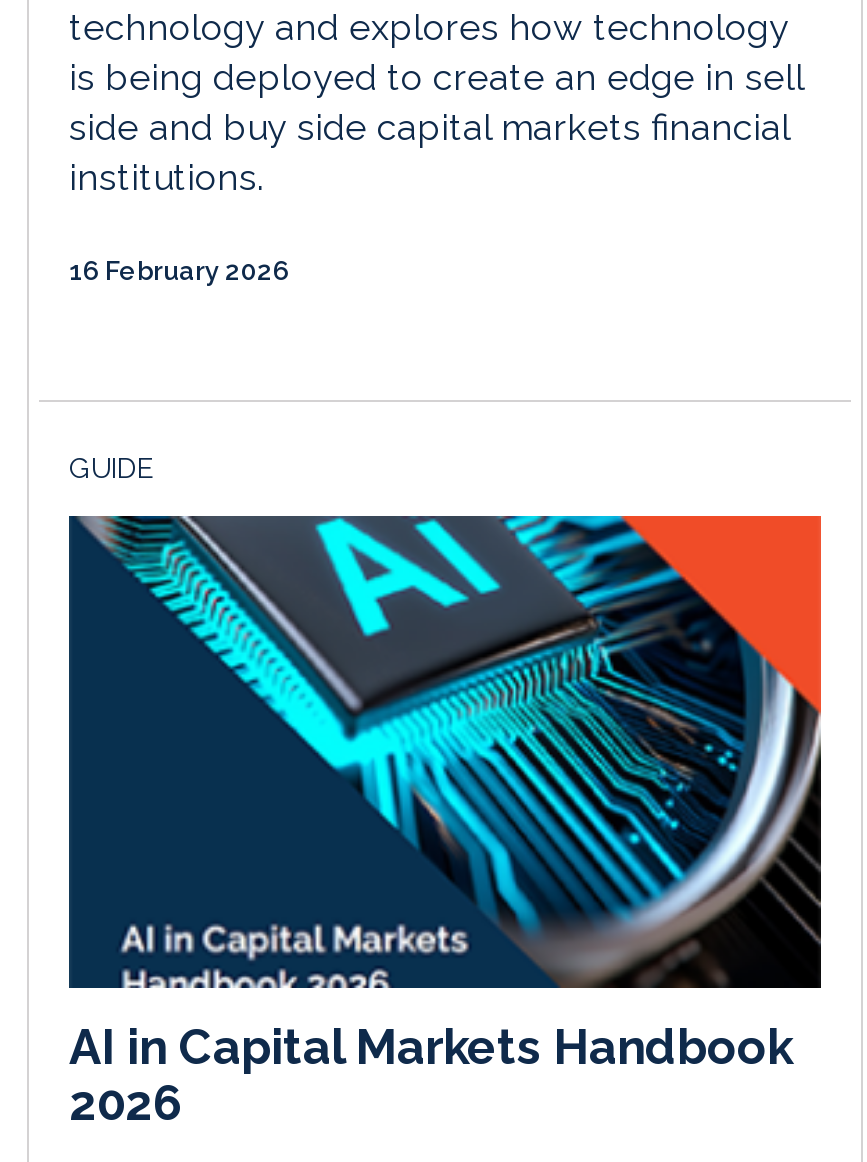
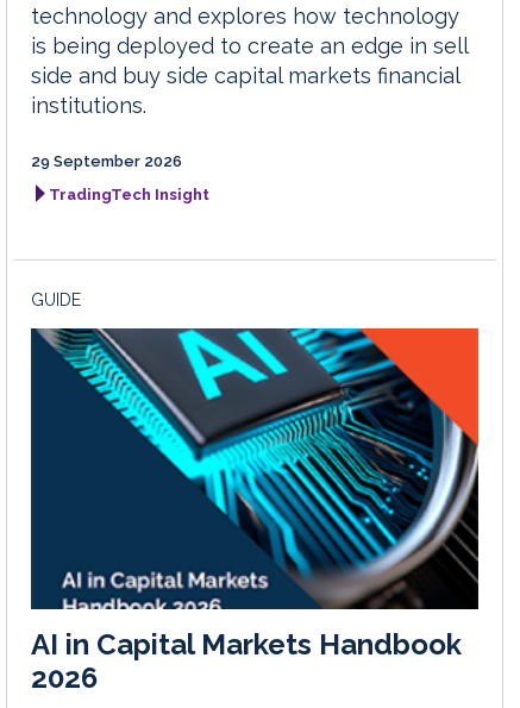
[69,256,289,286] 16 February 2026 -> [31,152,209,203] 29 September 2026 | TradingTech Insight

